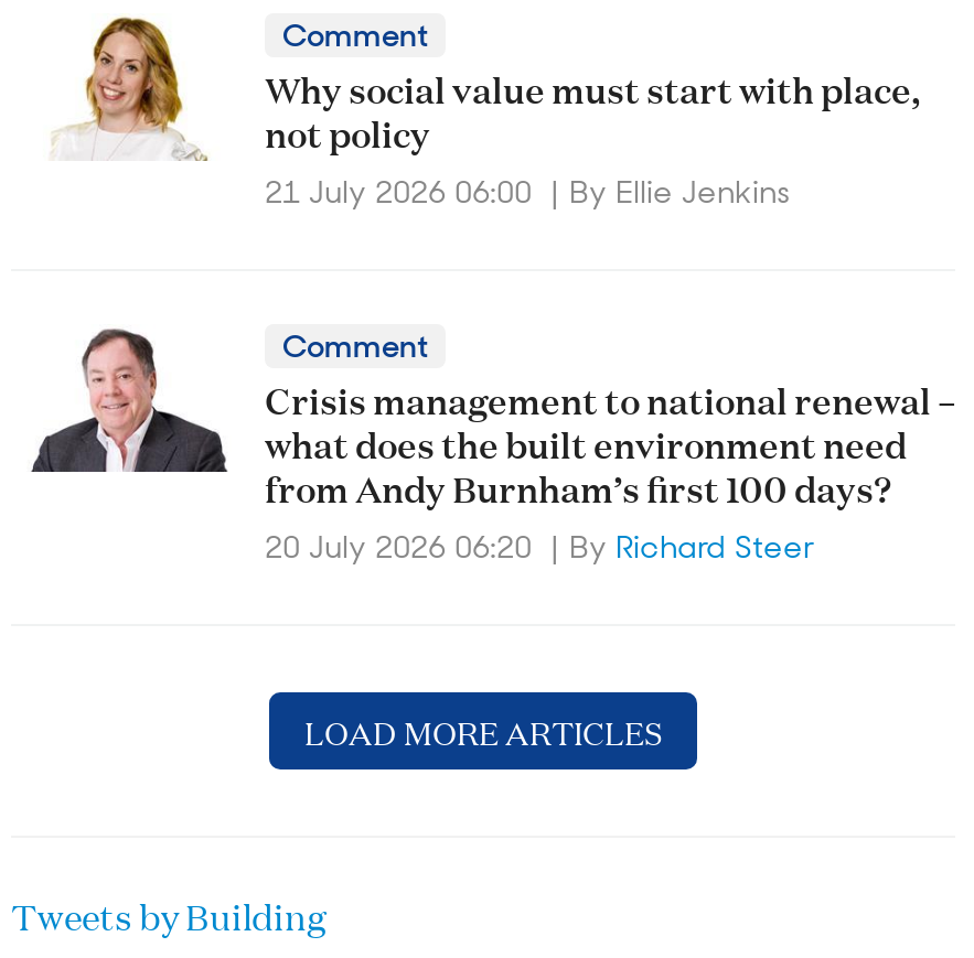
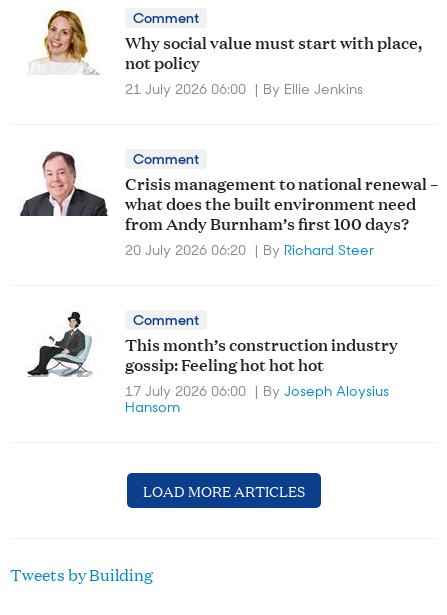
none -> [27,311,398,416] [image] | Comment | This month’s construction industry | gossip: Feeling hot hot hot | 17 July 2026 06:00 | By Joseph Aloysius | Hansom

